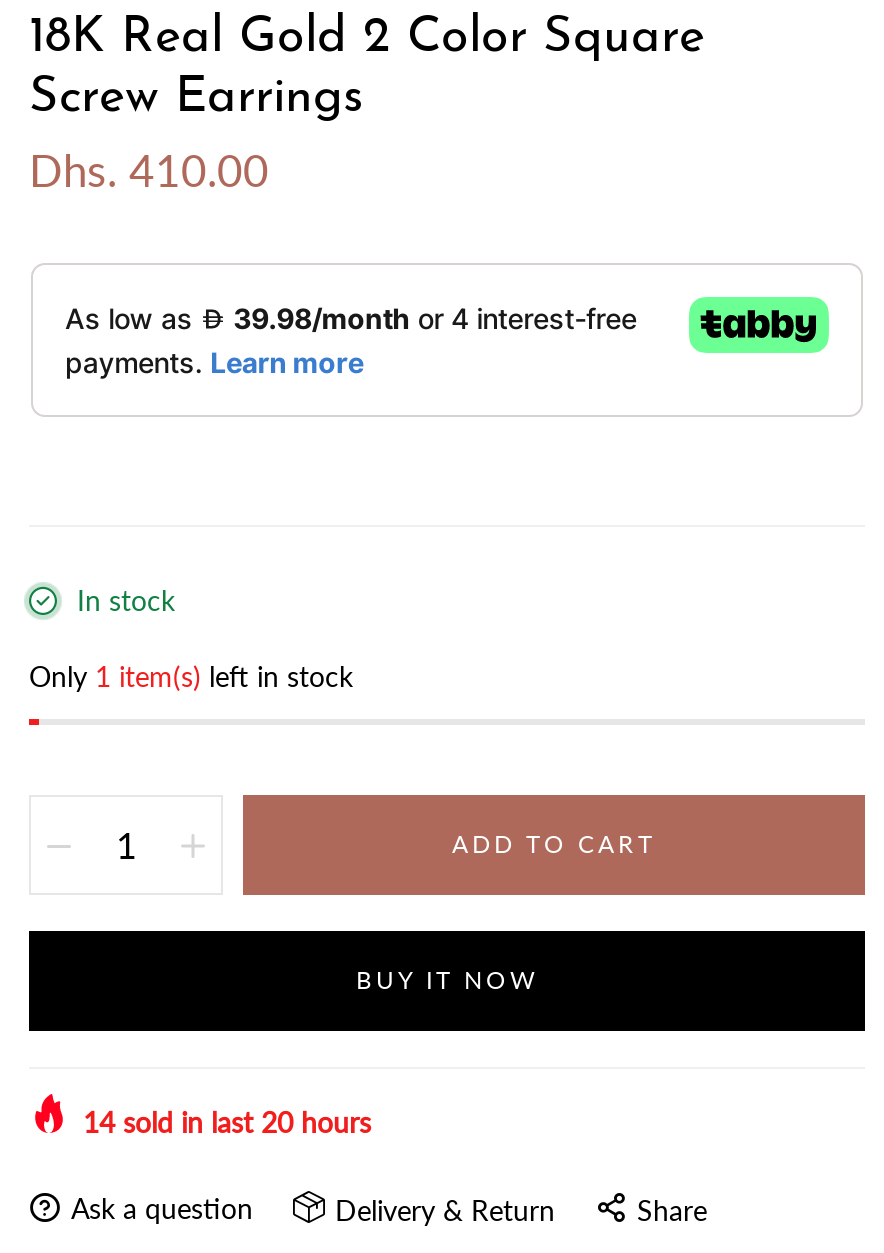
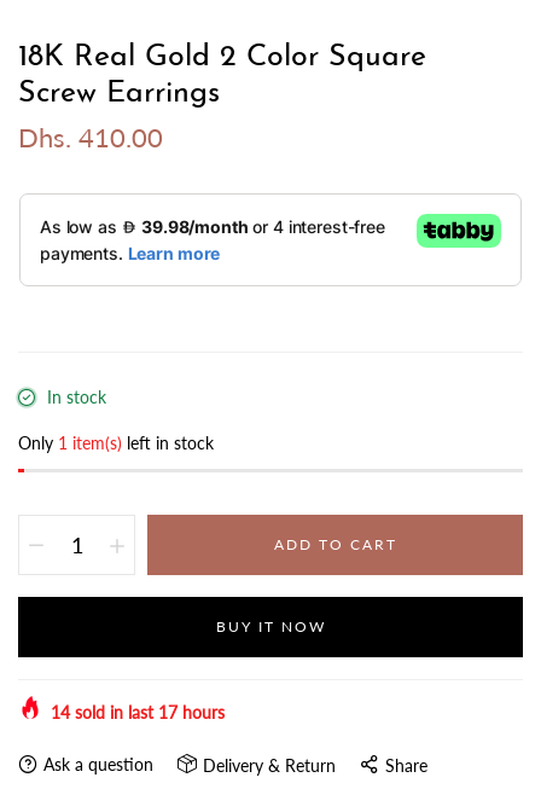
[83,1105,371,1139] 14 sold in last 20 hours -> [51,702,225,723] 14 sold in last 17 hours

